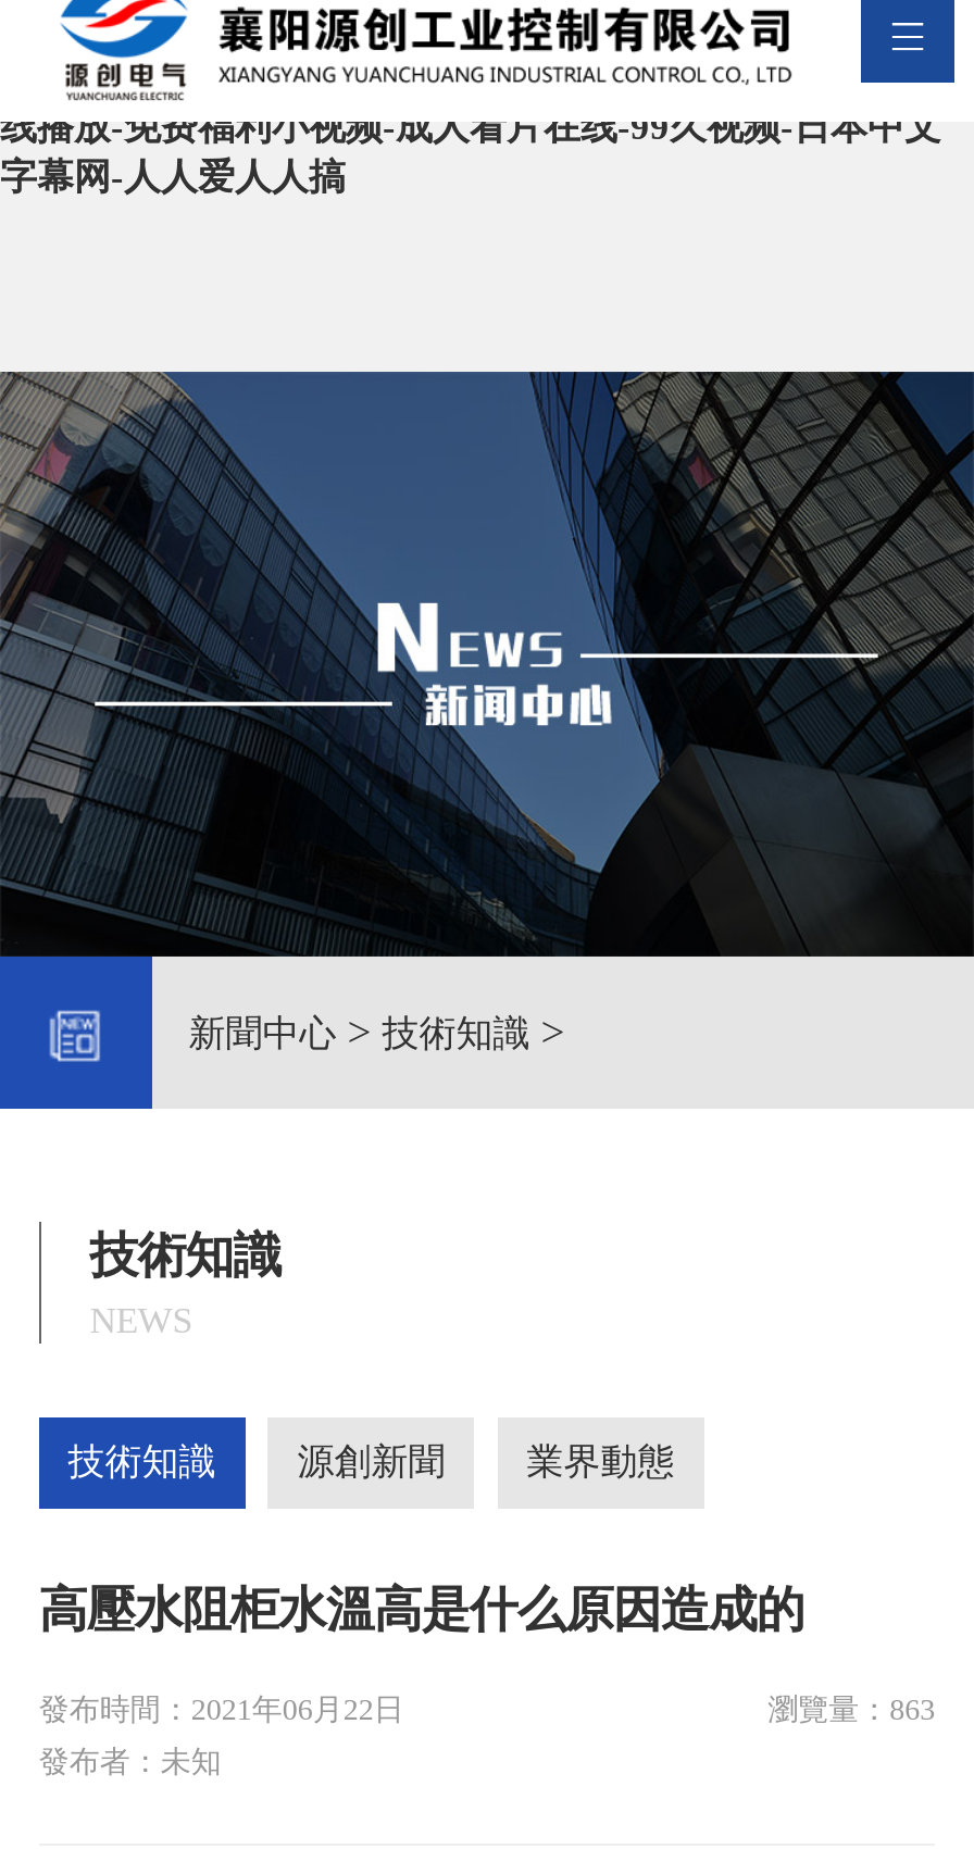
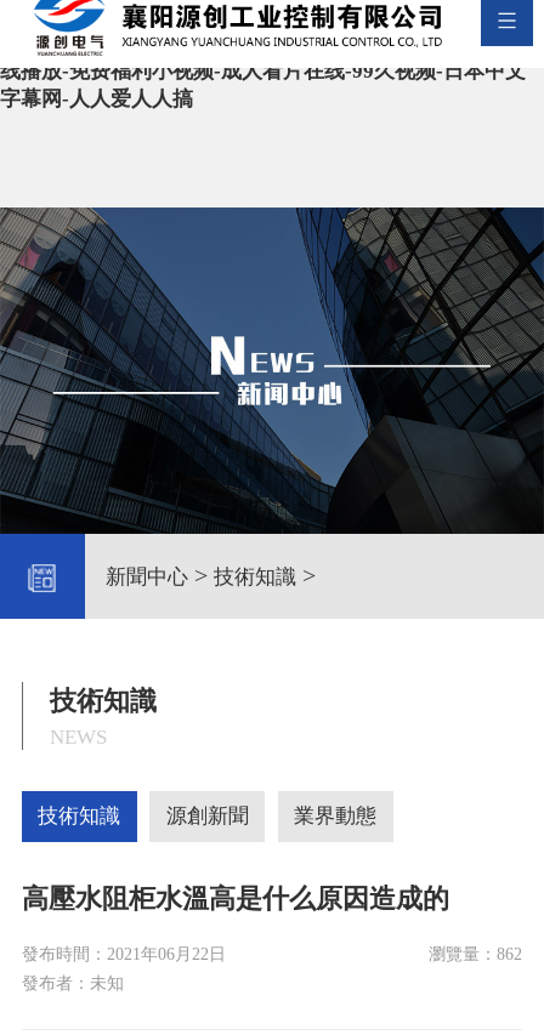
[768,1694,935,1726] 瀏覽量：863 -> [429,945,522,964] 瀏覽量：862

